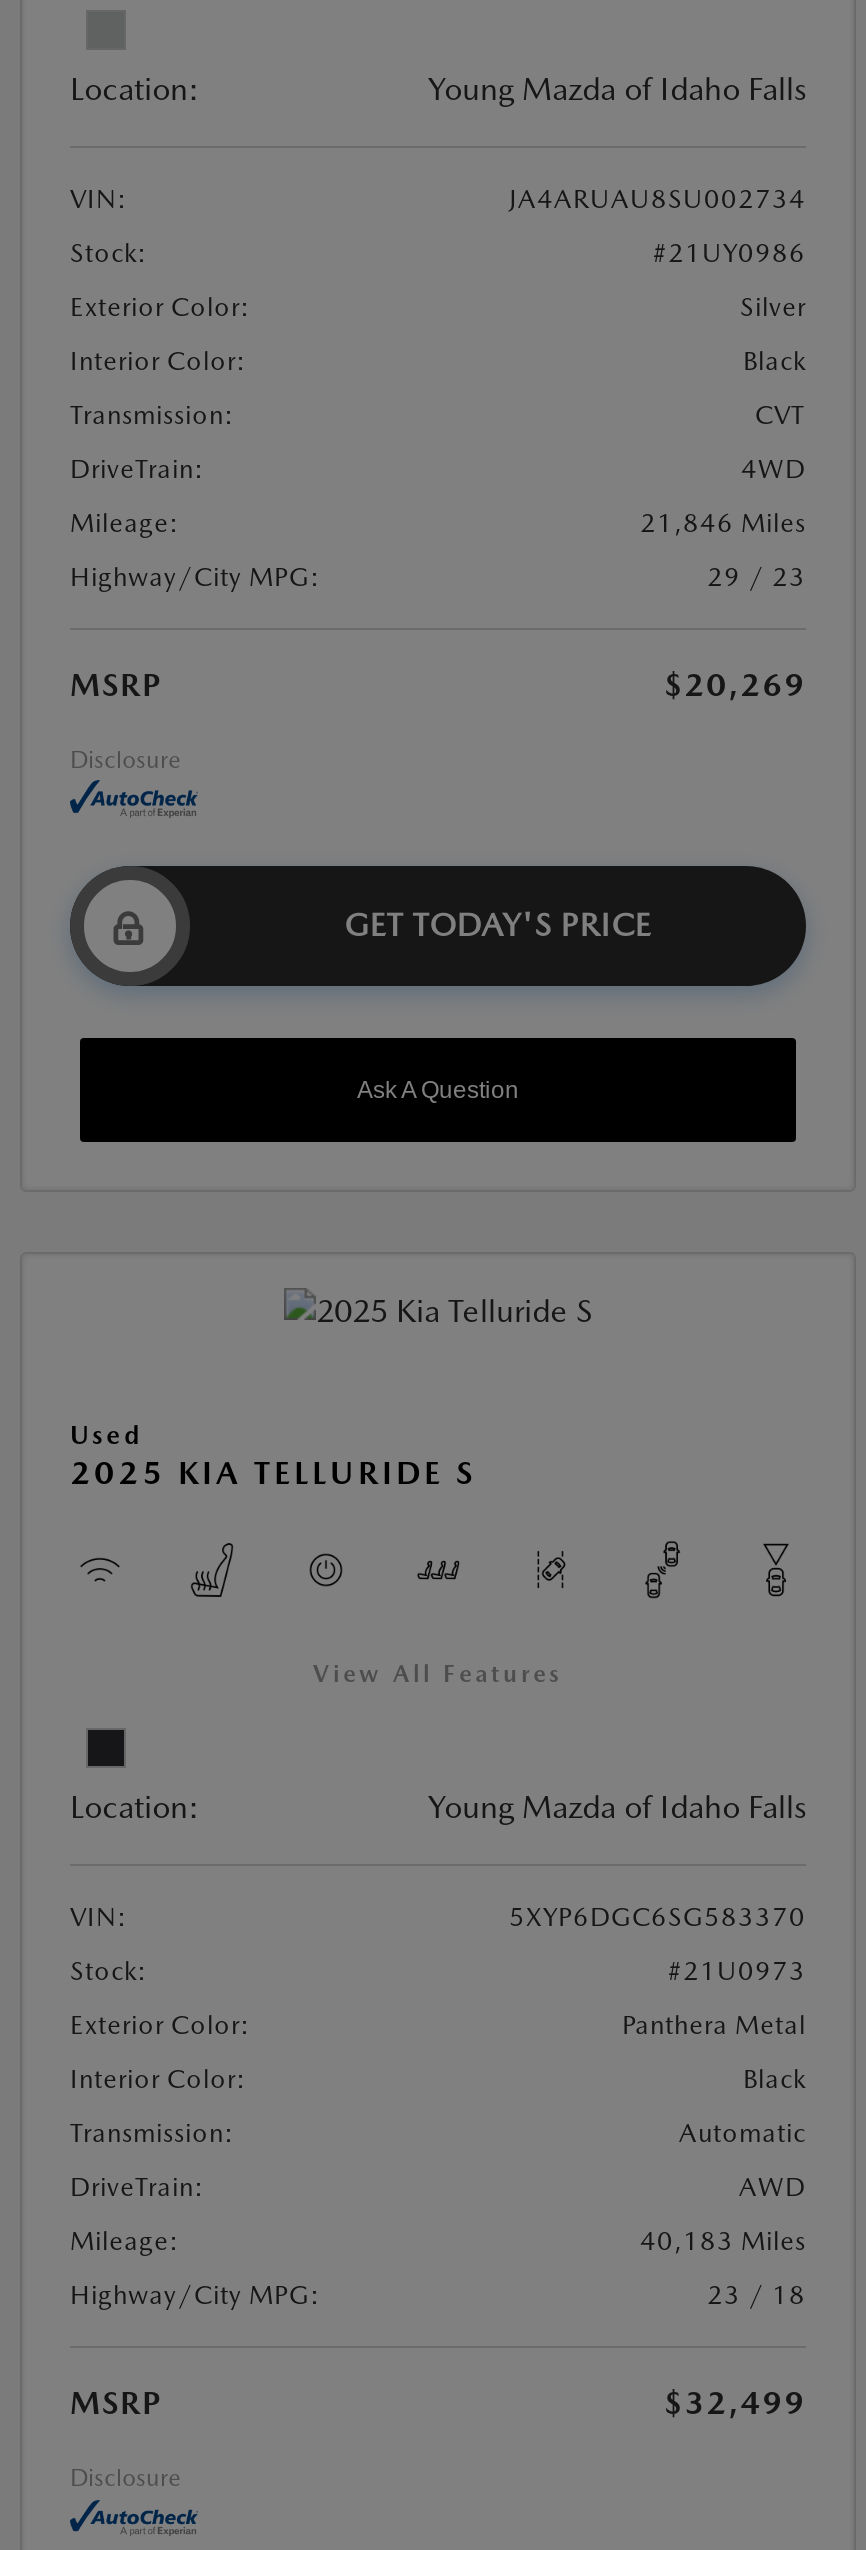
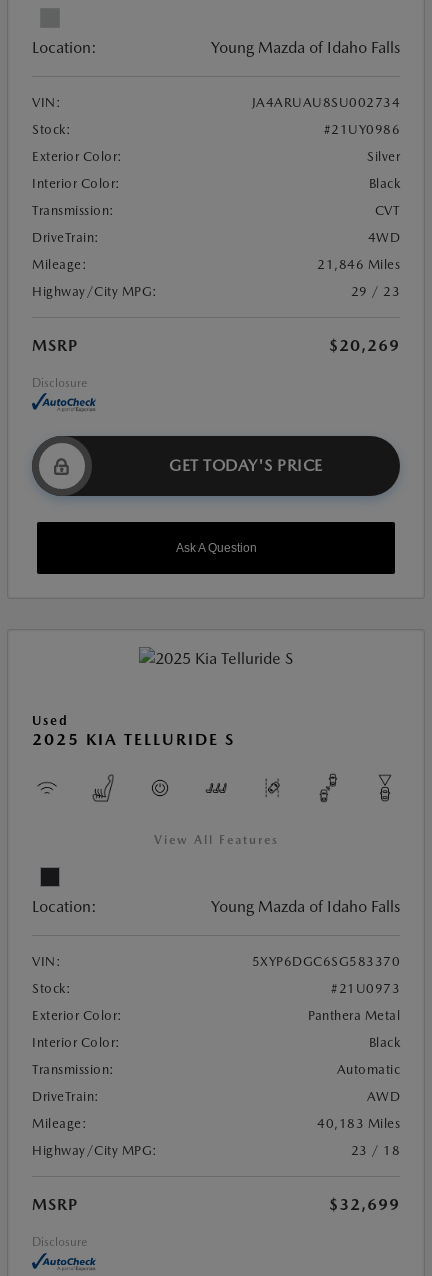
[664,2384,806,2422] $32,499 -> [329,1195,400,1214] $32,699

